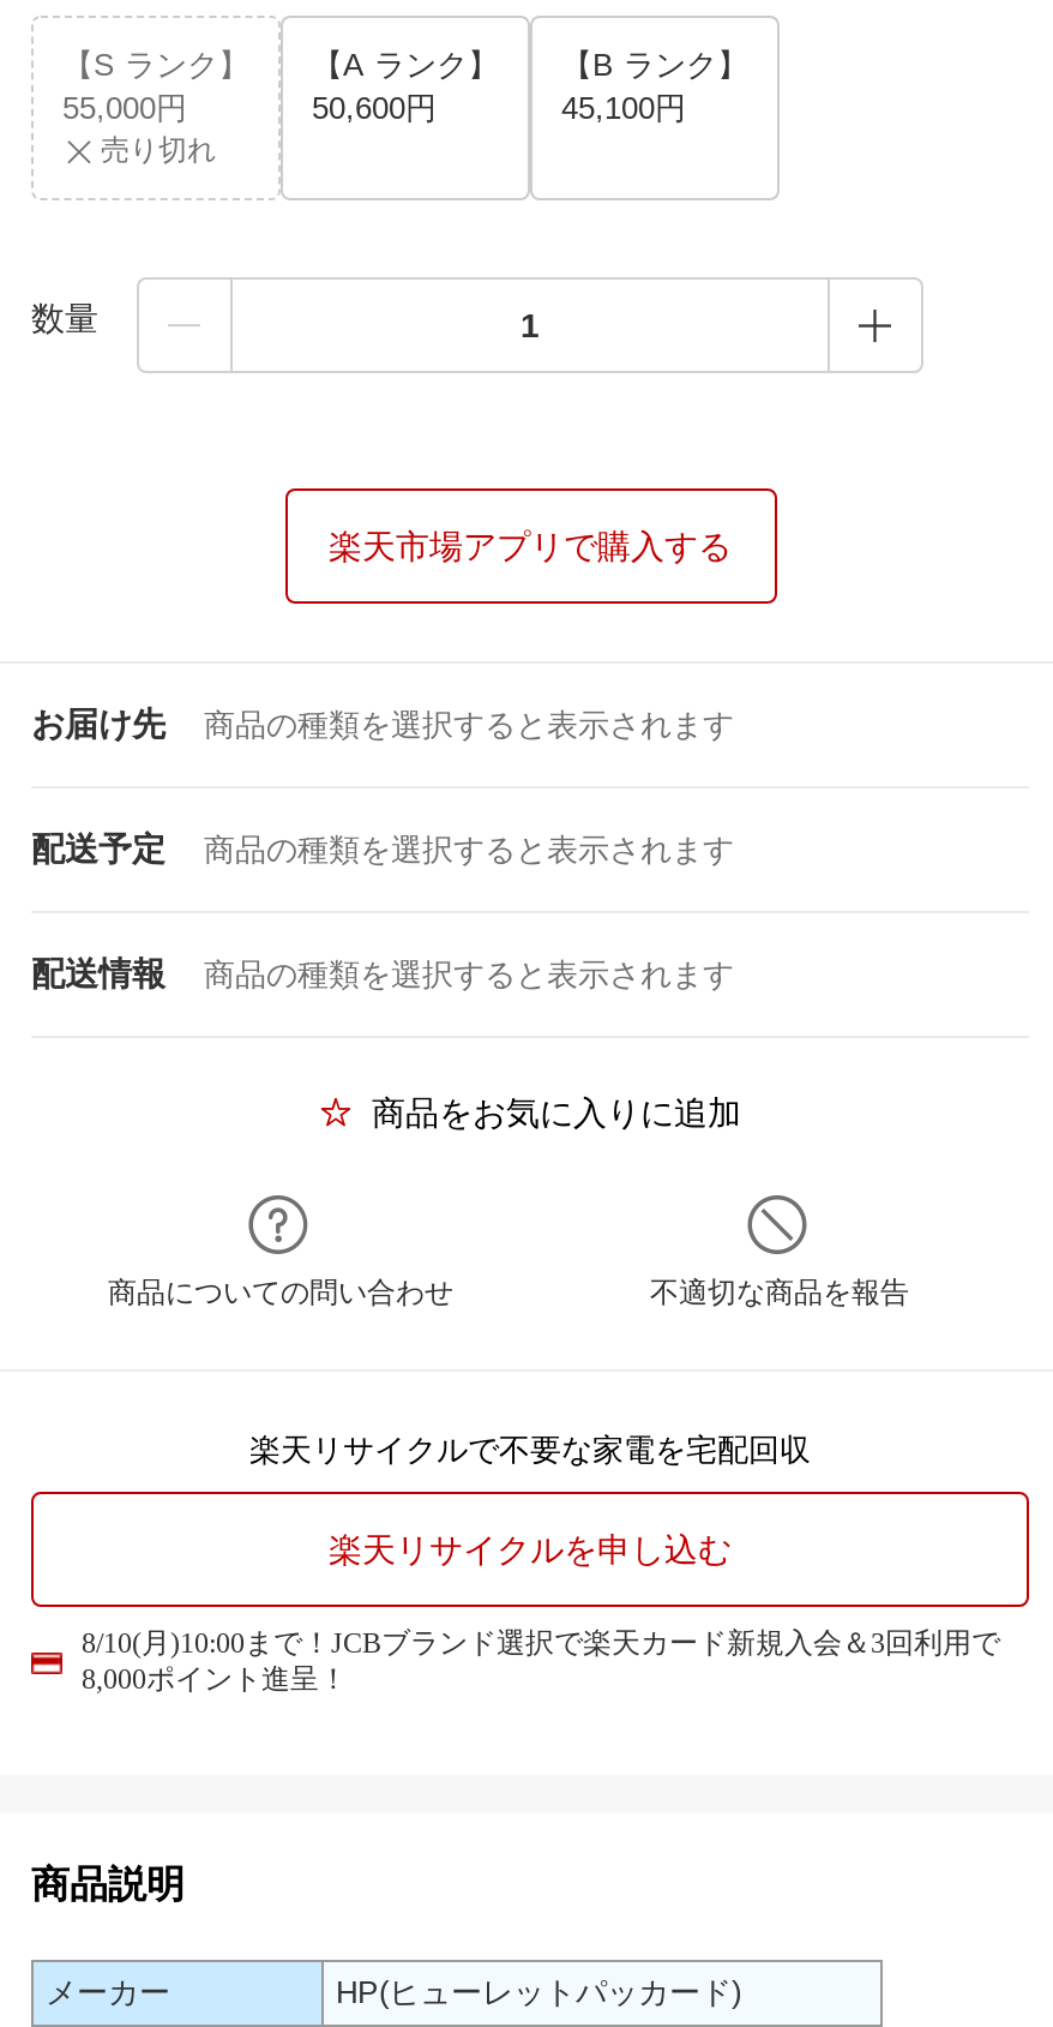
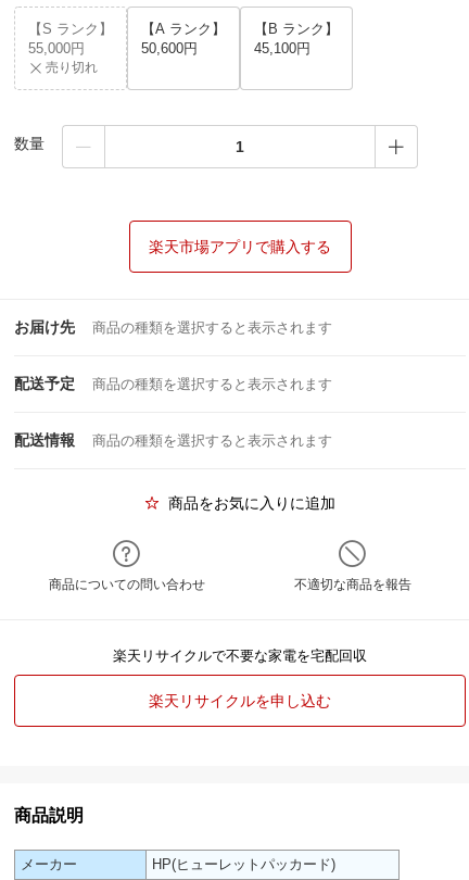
[82,1626,1000,1696] 8/10(月)10:00まで！JCBブランド選択で楽天カード新規入会＆3回利用で | 8,000ポイント進呈！ -> none

